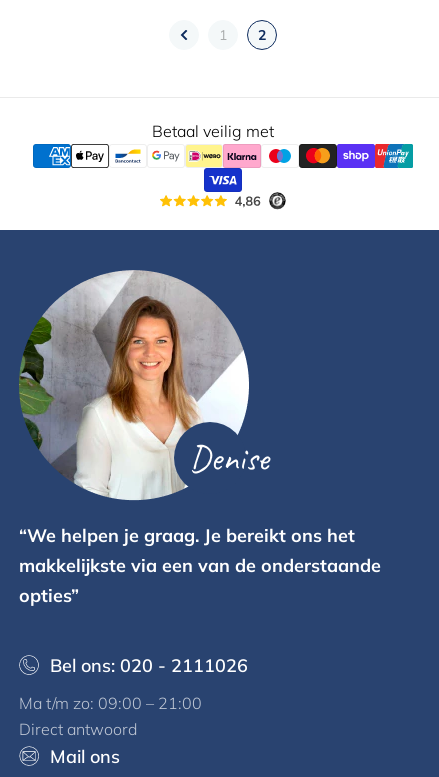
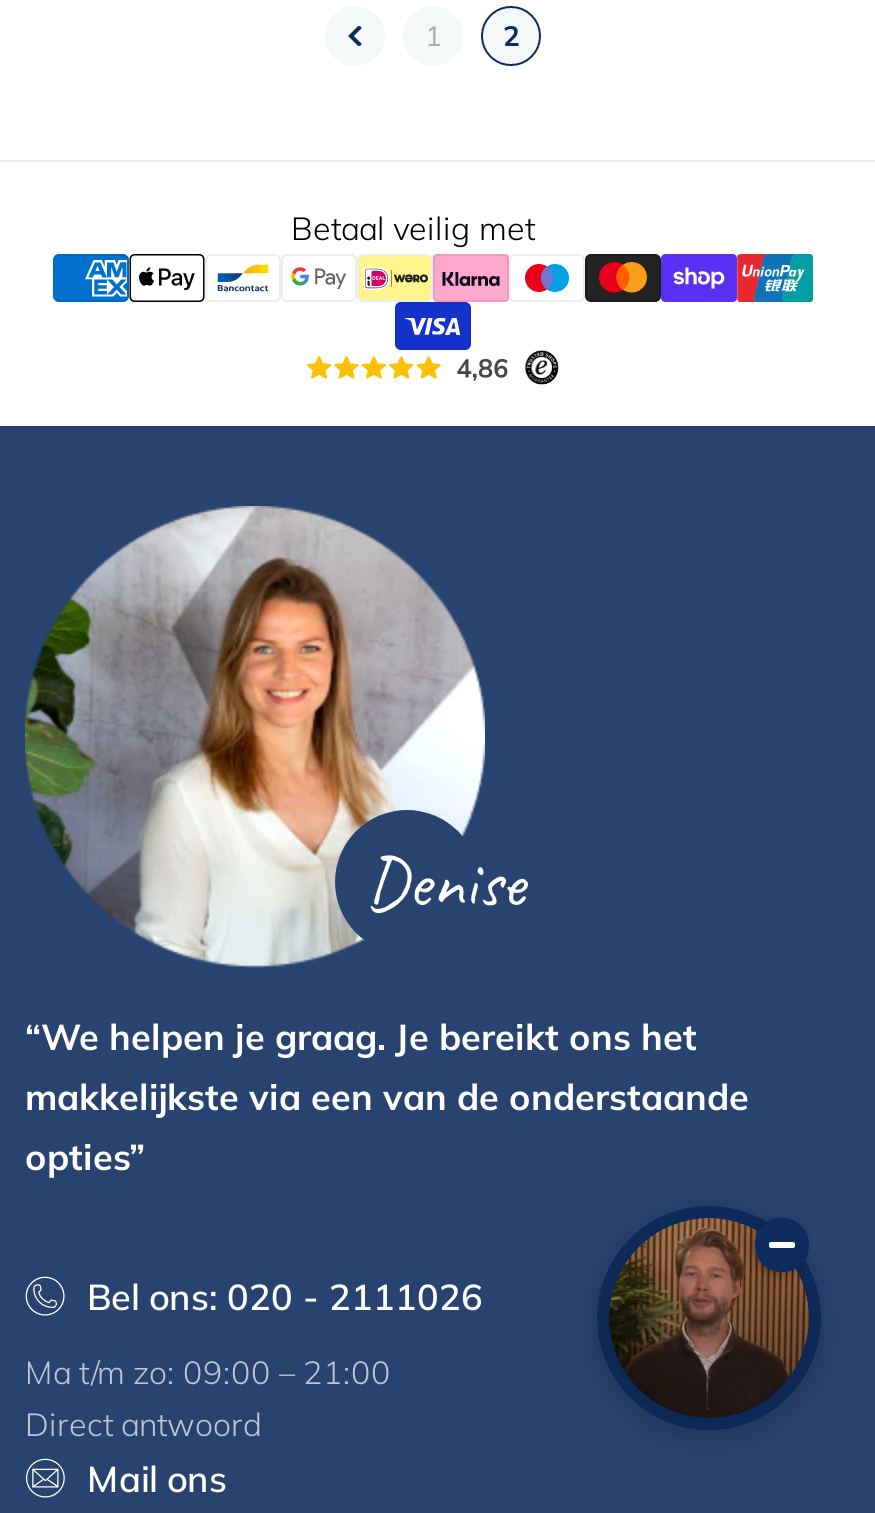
none -> [607,1216,811,1424] [image]

